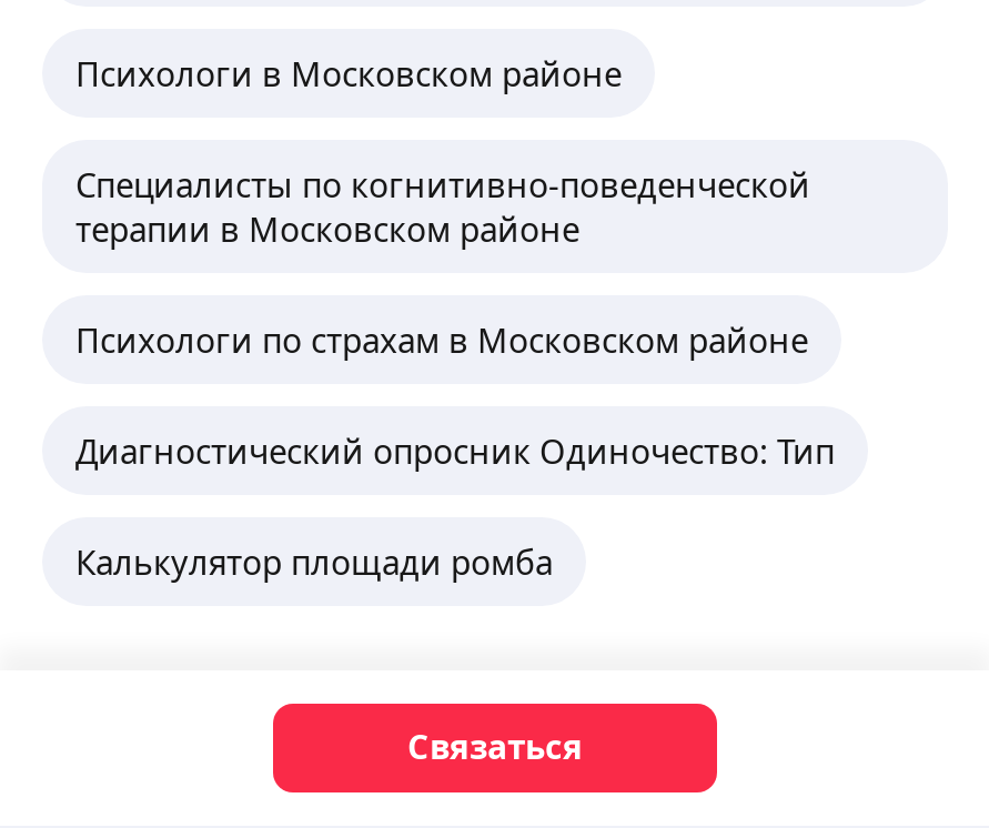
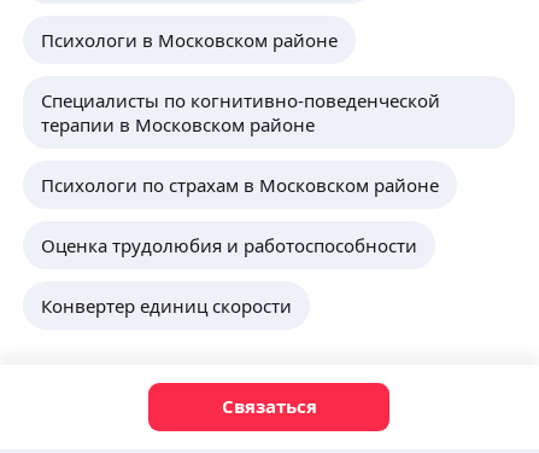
[75,427,835,472] Диагностический опросник Одиночество: Тип -> [41,233,417,257] Оценка трудолюбия и работоспособности
[75,538,553,583] Калькулятор площади ромба -> [41,293,292,317] Конвертер единиц скорости

